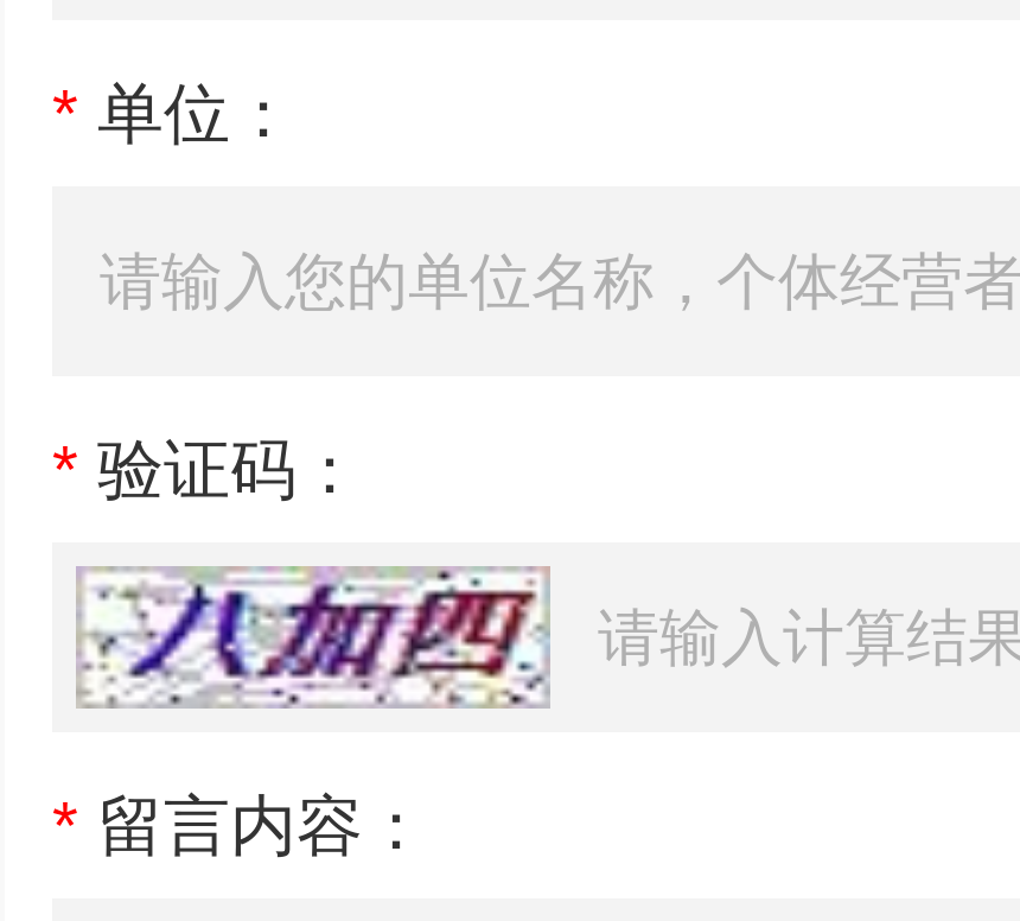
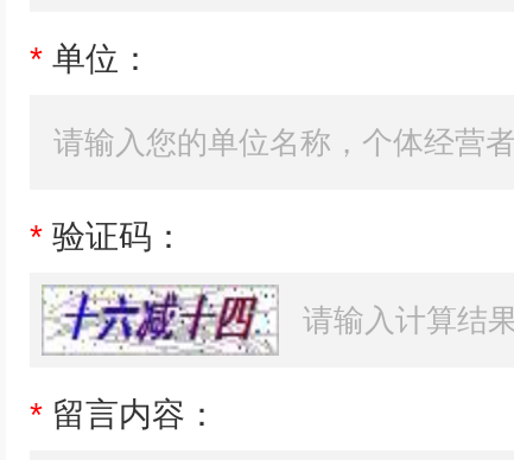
[76,566,550,706] [image] -> [42,285,278,356] [image]

